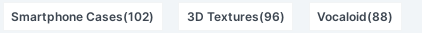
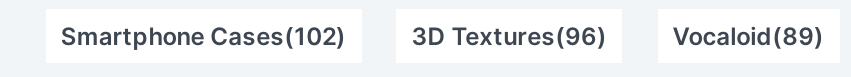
[317,9,393,24] Vocaloid(88) -> [672,21,824,51] Vocaloid(89)

